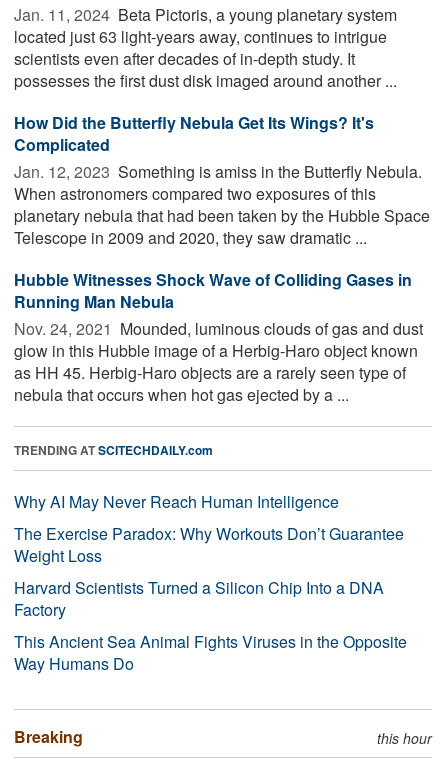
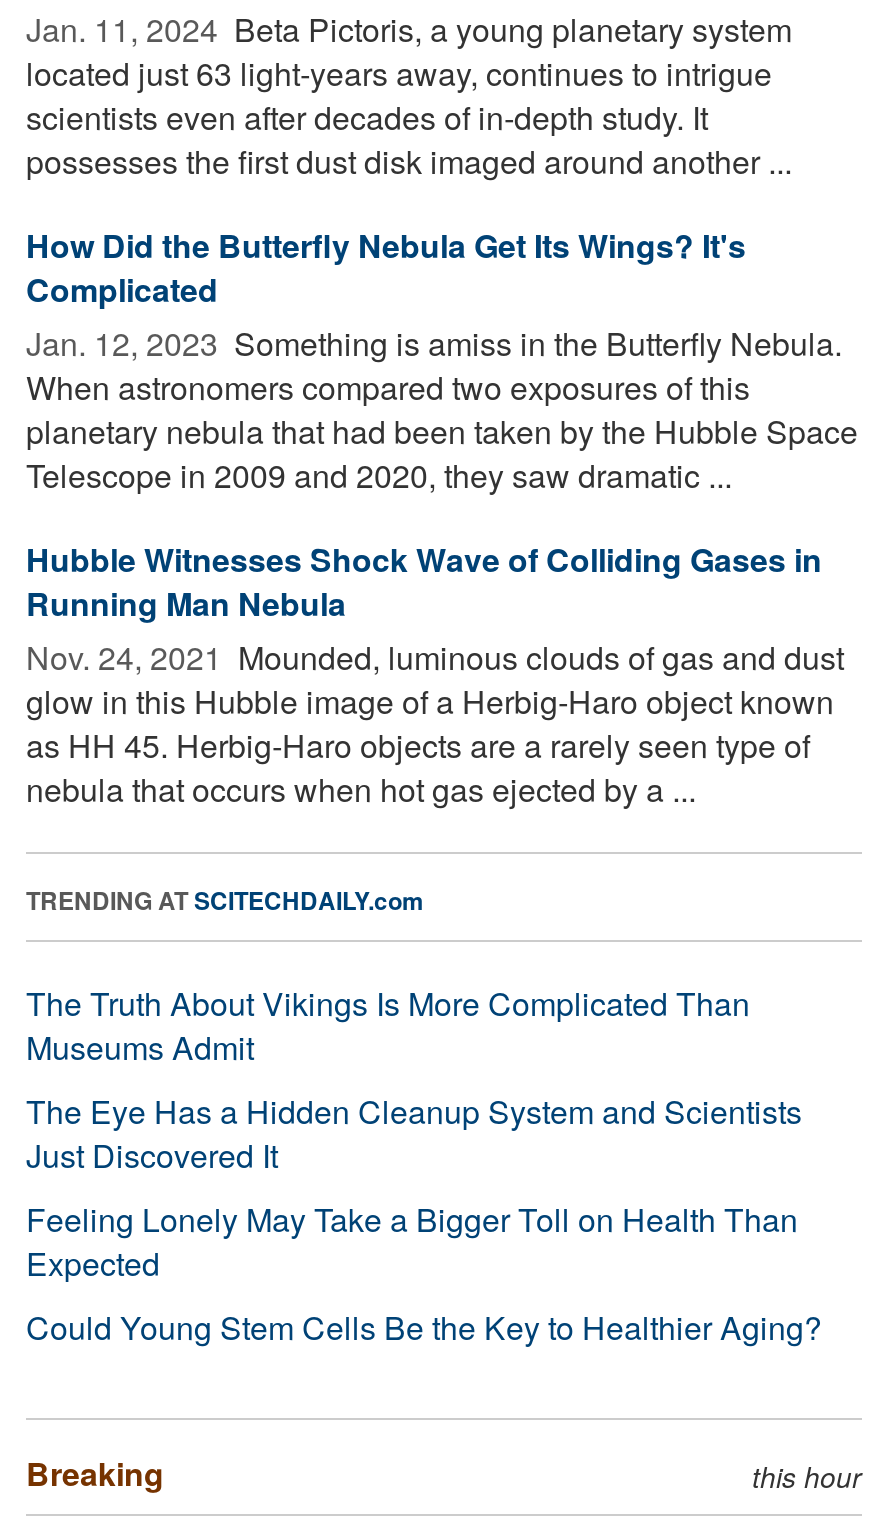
[14,490,407,675] Why AI May Never Reach Human Intelligence | The Exercise Paradox: Why Workouts Don’t Guarantee | Weight Loss | Harvard Scientists Turned a Silicon Chip Into a DNA | Factory | This Ancient Sea Animal Fights Viruses in the Opposite | Way Humans Do -> [26,980,822,1350] The Truth About Vikings Is More Complicated Than | Museums Admit | The Eye Has a Hidden Cleanup System and Scientists | Just Discovered It | Feeling Lonely May Take a Bigger Toll on Health Than | Expected | Could Young Stem Cells Be the Key to Healthier Aging?

